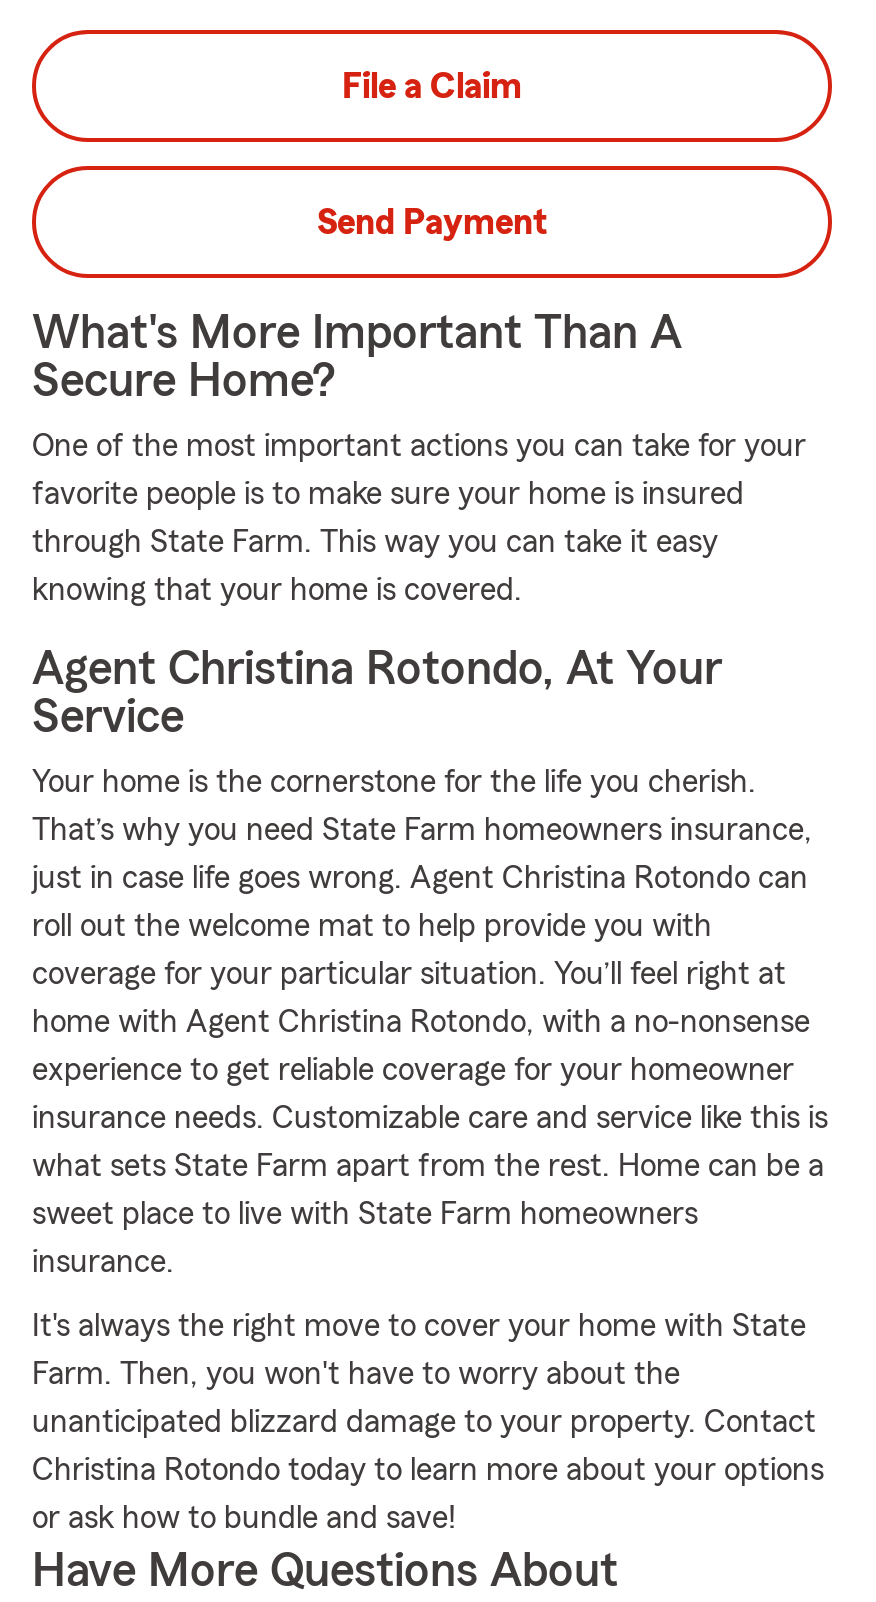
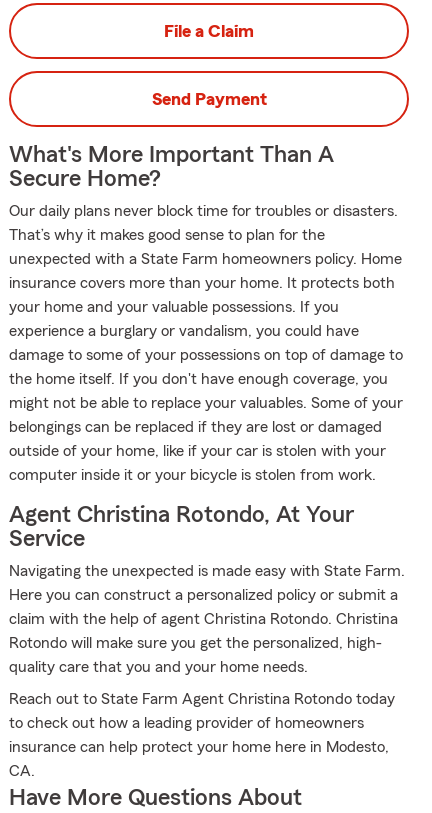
[32,430,806,606] One of the most important actions you can take for your | favorite people is to make sure your home is insured | through State Farm. This way you can take it easy | knowing that your home is covered. -> [9,203,403,483] Our daily plans never block time for troubles or disasters. | That’s why it makes good sense to plan for the | unexpected with a State Farm homeowners policy. Home | insurance covers more than your home. It protects both | your home and your valuable possessions. If you | experience a burglary or vandalism, you could have | damage to some of your possessions on top of damage to | the home itself. If you don't have enough coverage, you | might not be able to replace your valuables. Some of your | belongings can be replaced if they are lost or damaged | outside of your home, like if your car is stolen with your | computer inside it or your bicycle is stolen from work.
moved [32,646,722,742] -> [9,503,354,551]: Agent Christina Rotondo, At Your | Service
[32,766,828,1534] Your home is the cornerstone for the life you cherish. | That’s why you need State Farm homeowners insurance, | just in case life goes wrong. Agent Christina Rotondo can | roll out the welcome mat to help provide you with | coverage for your particular situation. You’ll feel right at | home with Agent Christina Rotondo, with a no-nonsense | experience to get reliable coverage for your homeowner | insurance needs. Customizable care and service like this is | what sets State Farm apart from the rest. Home can be a | sweet place to live with State Farm homeowners | insurance. | It's always the right move to cover your home with State | Farm. Then, you won't have to worry about the | unanticipated blizzard damage to your property. Contact | Christina Rotondo today to learn more about your options | or ask how to bundle and save! -> [9,563,405,779] Navigating the unexpected is made easy with State Farm. | Here you can construct a personalized policy or submit a | claim with the help of agent Christina Rotondo. Christina | Rotondo will make sure you get the personalized, high- | quality care that you and your home needs. | Reach out to State Farm Agent Christina Rotondo today | to check out how a leading provider of homeowners | insurance can help protect your home here in Modesto, | CA.

